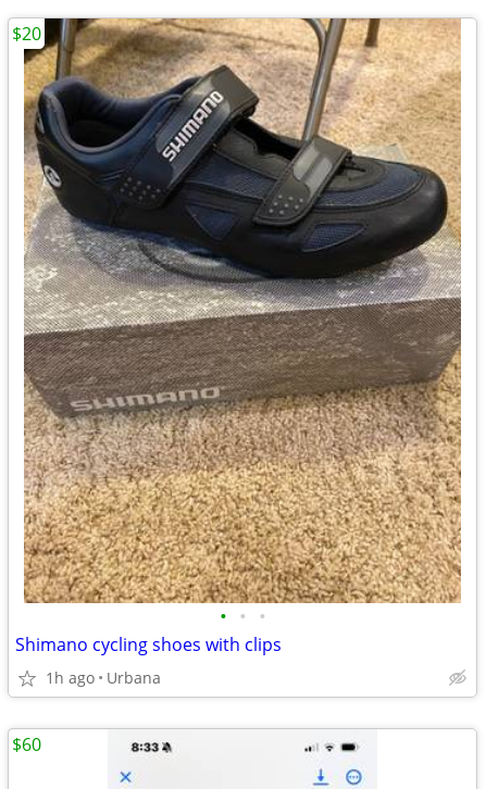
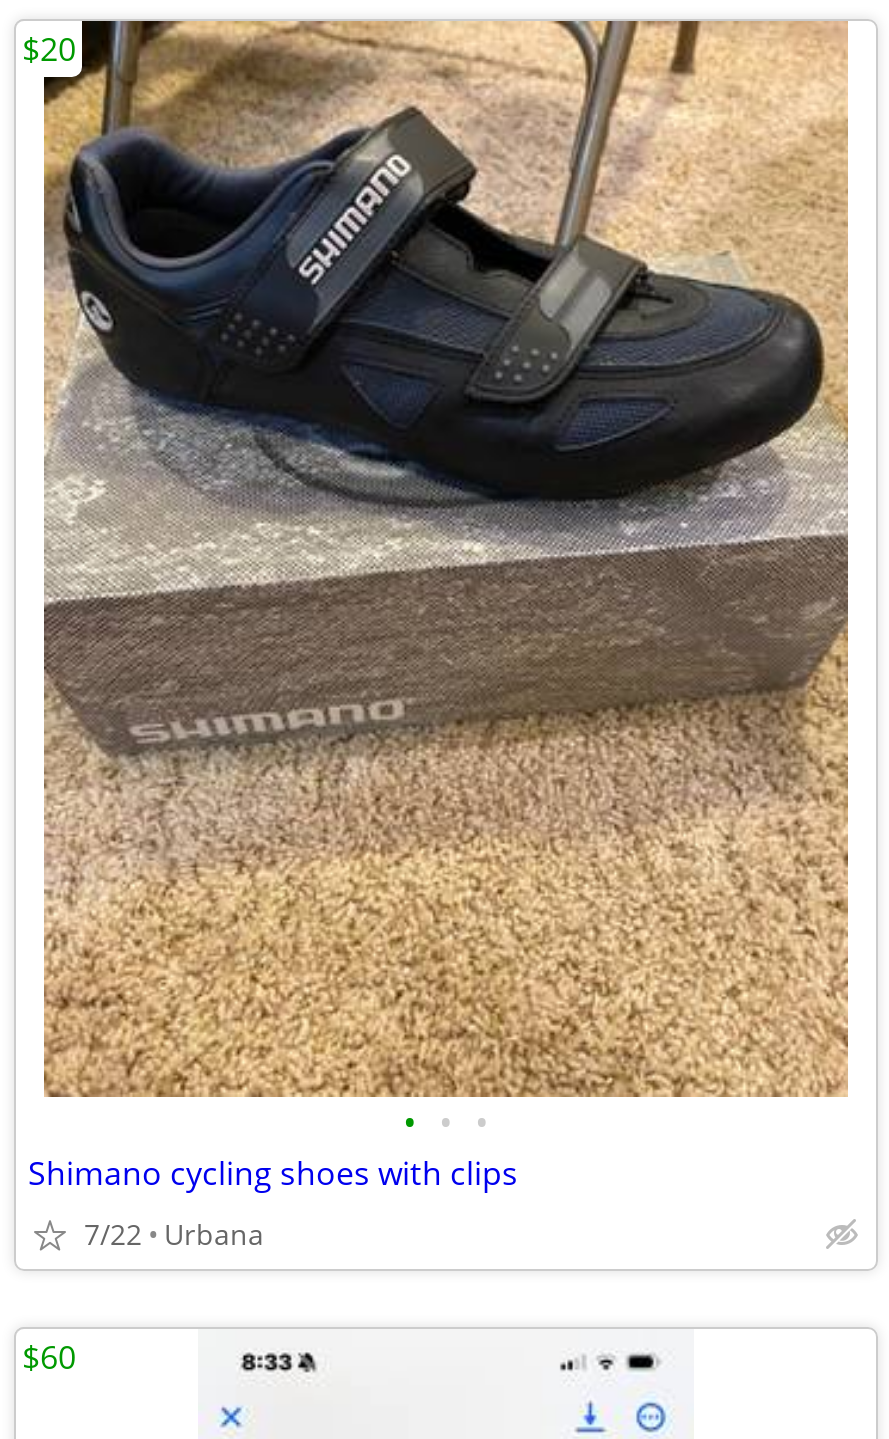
[46,667,161,688] 1h ago Urbana -> [84,1215,264,1253] 7/22 Urbana

